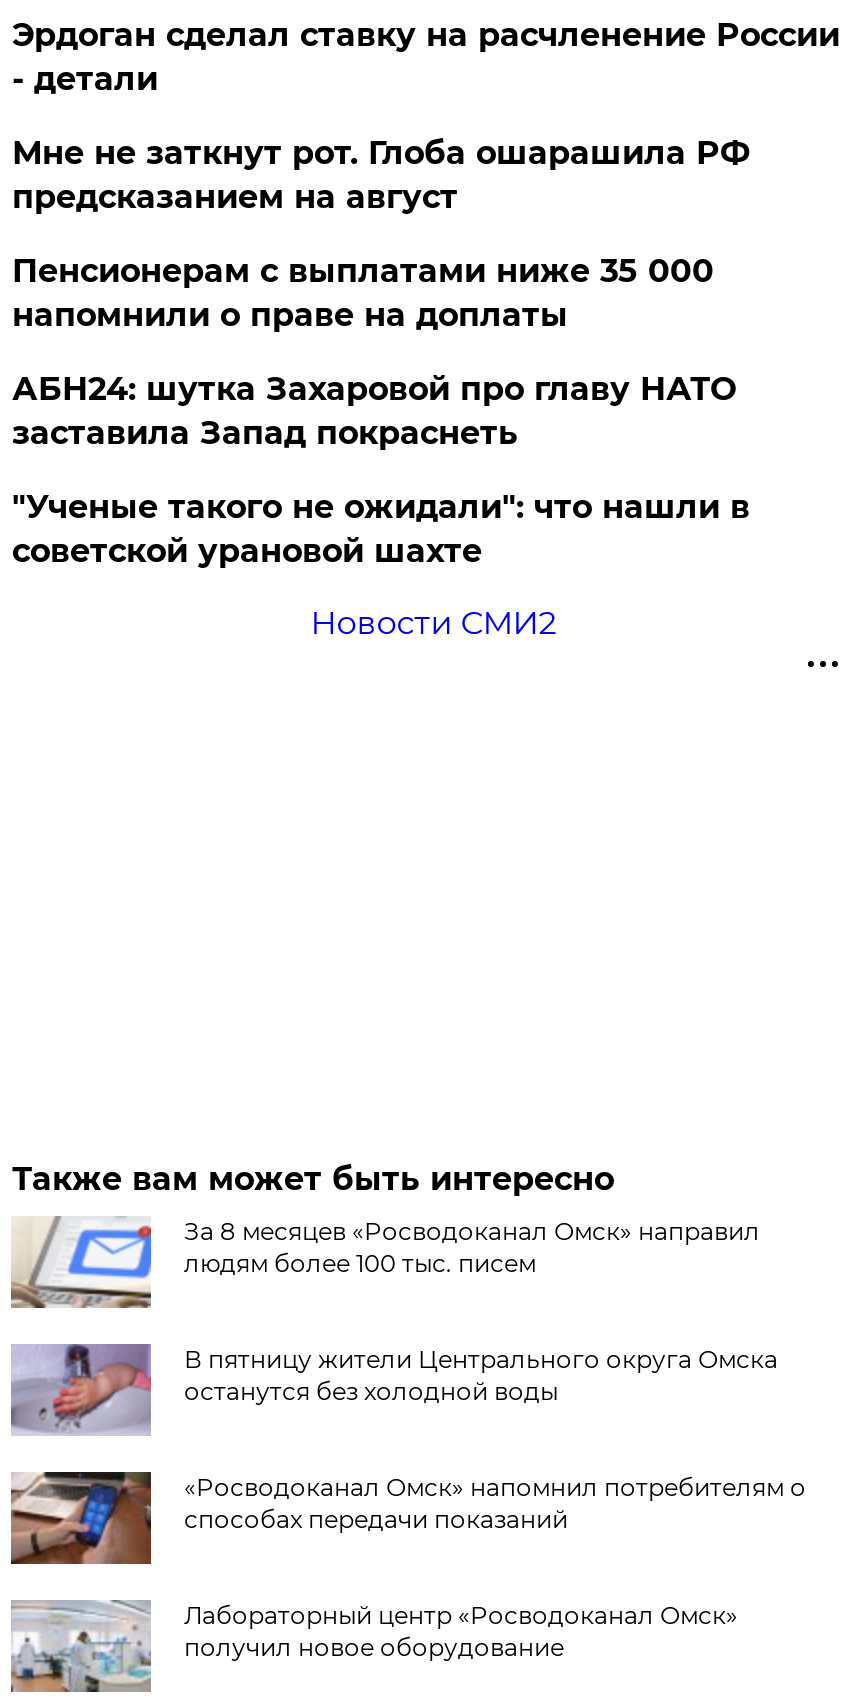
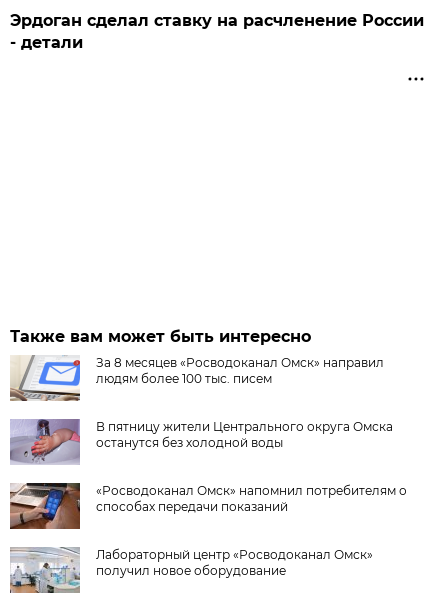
[12,134,750,642] Мне не заткнут рот. Глоба ошарашила РФ | предсказанием на август | Пенсионерам с выплатами ниже 35 000 | напомнили о праве на доплаты | АБН24: шутка Захаровой про главу НАТО | заставила Запад покраснеть | "Ученые такого не ожидали": что нашли в | советской урановой шахте | Новости СМИ2 -> none

